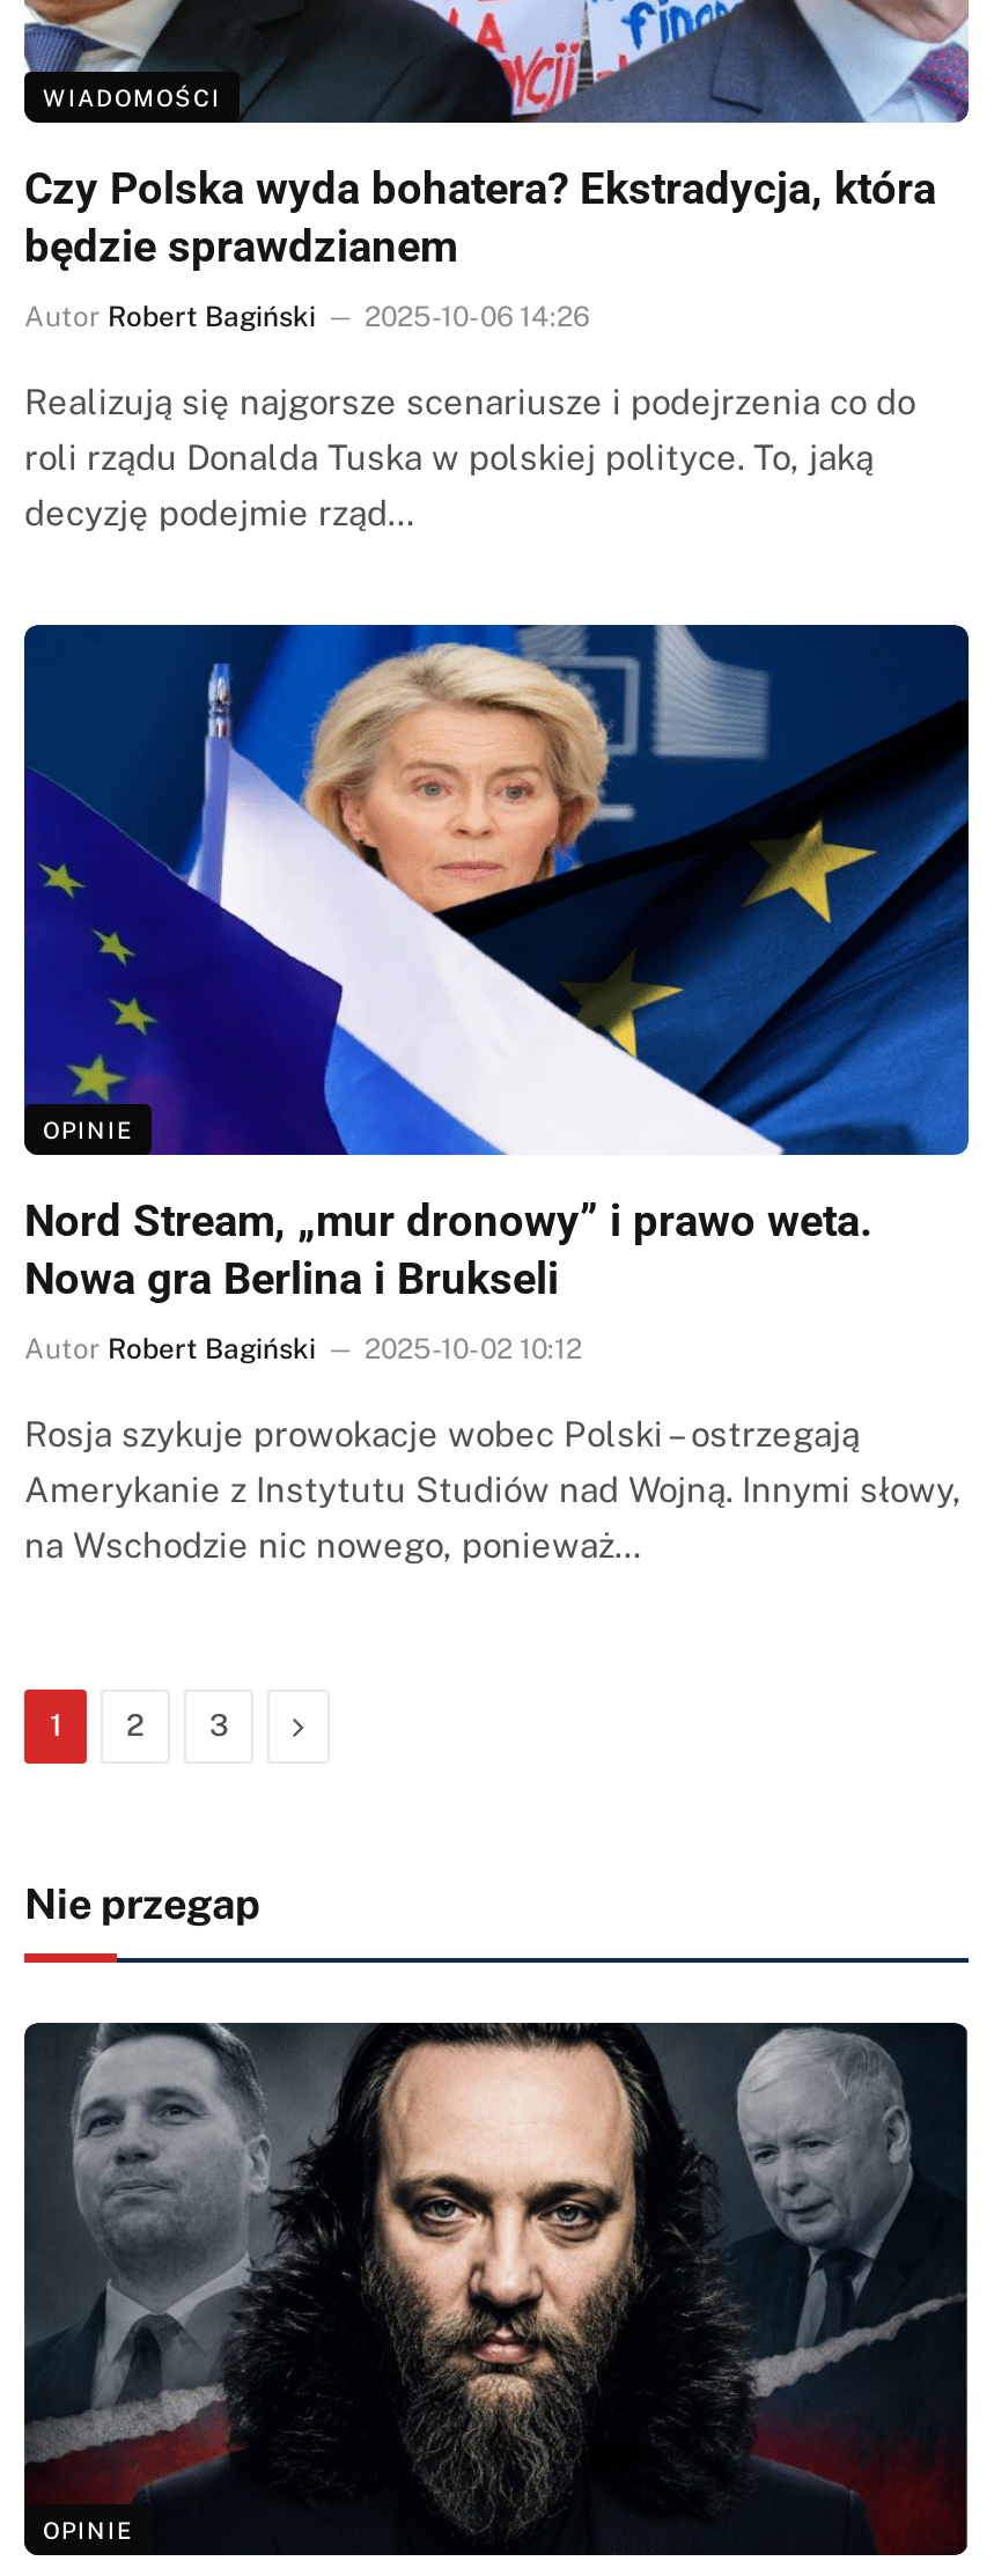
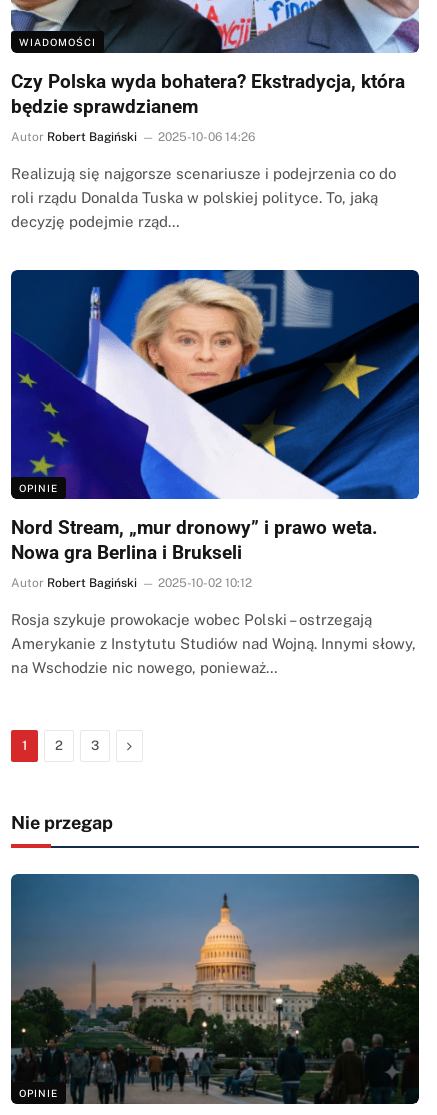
[24,2021,969,2557] [image] -> [11,873,420,1105] [image]

